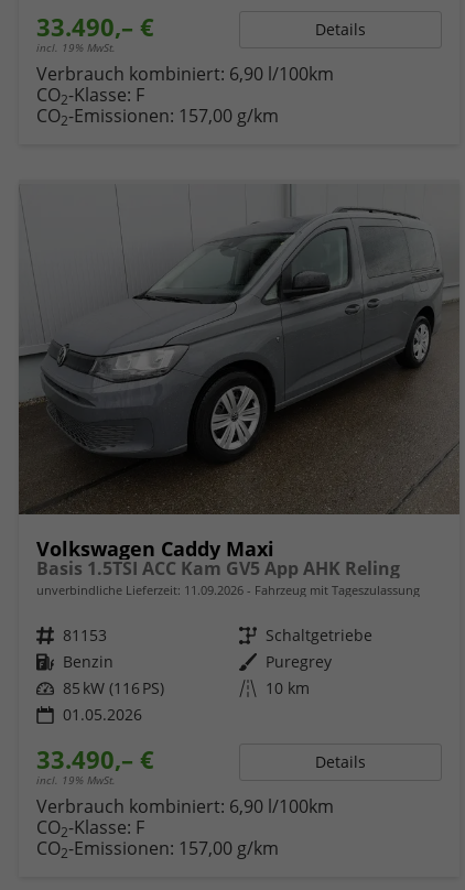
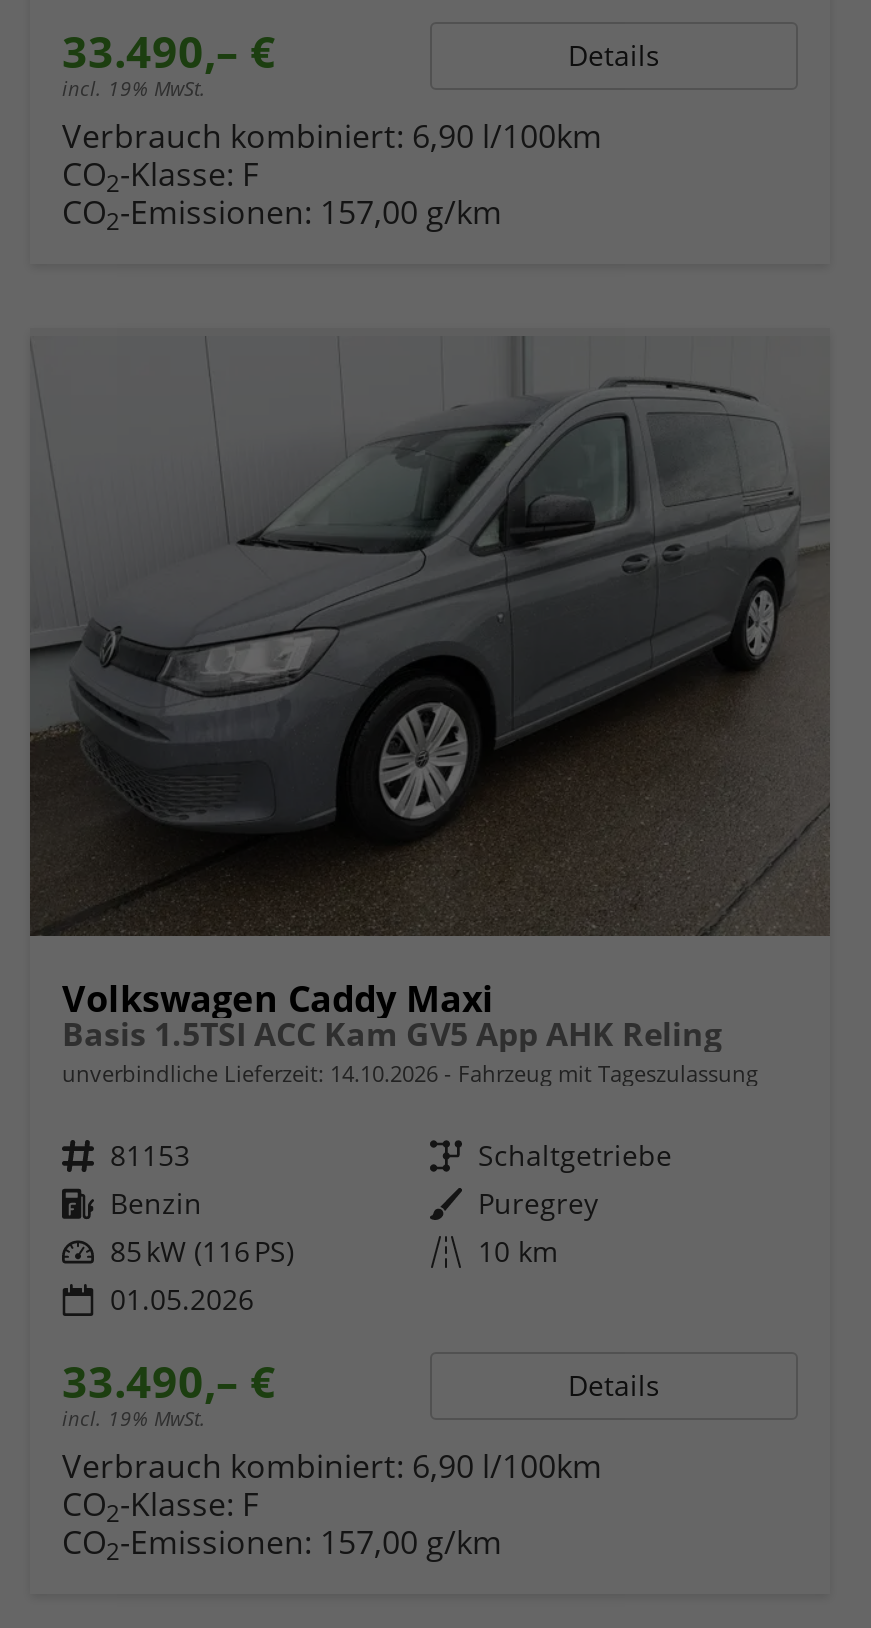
[36,581,420,598] unverbindliche Lieferzeit: 11.09.2026 Fahrzeug mit Tageszulassung -> [62,1057,758,1087] unverbindliche Lieferzeit: 14.10.2026 Fahrzeug mit Tageszulassung

